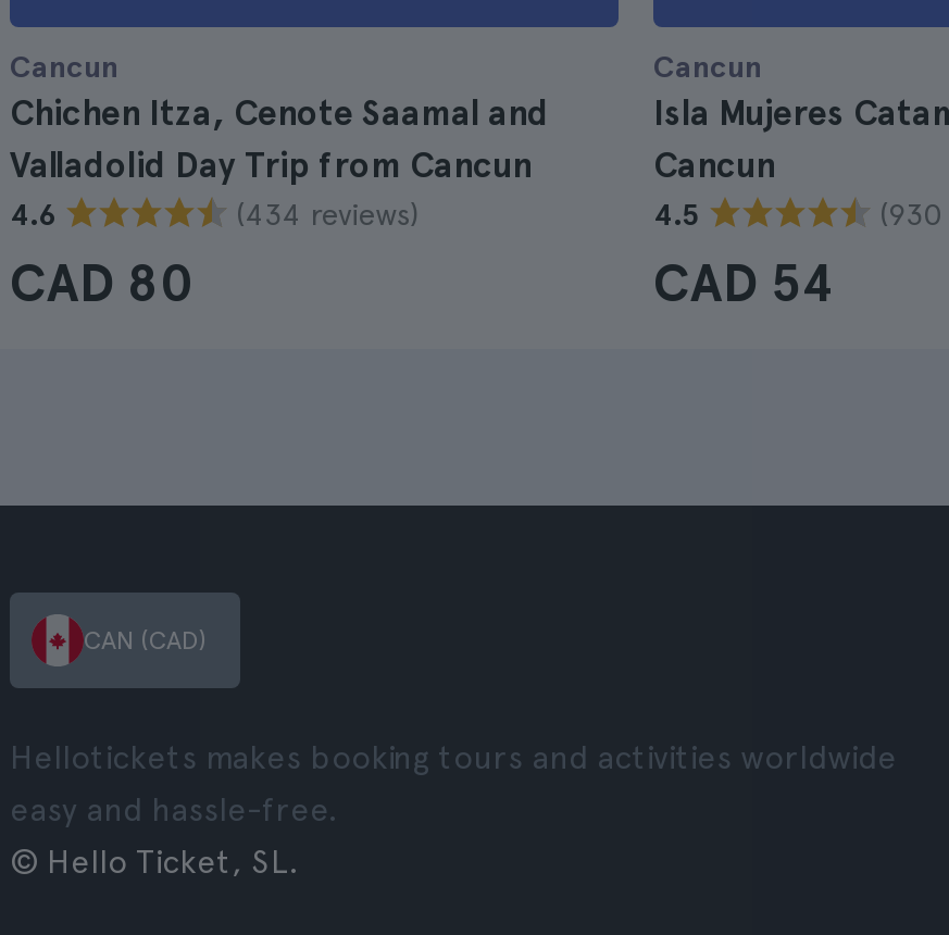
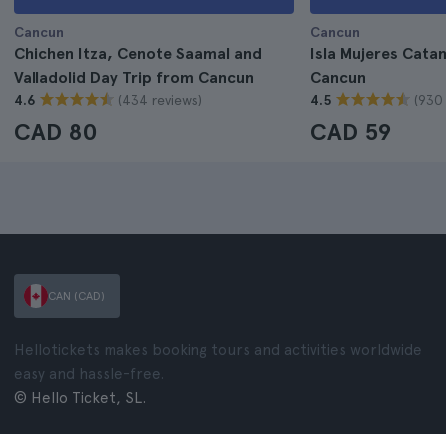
[653,251,832,314] CAD 54 -> [310,117,391,146] CAD 59

